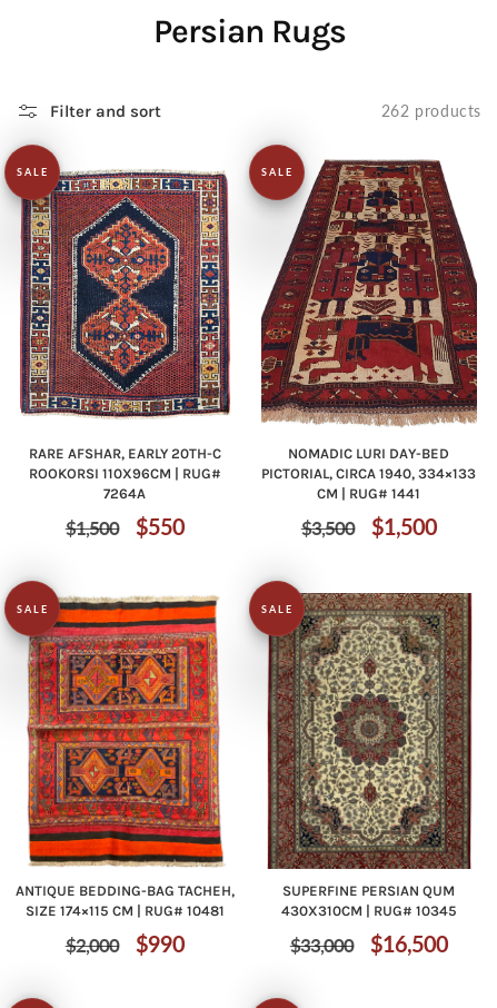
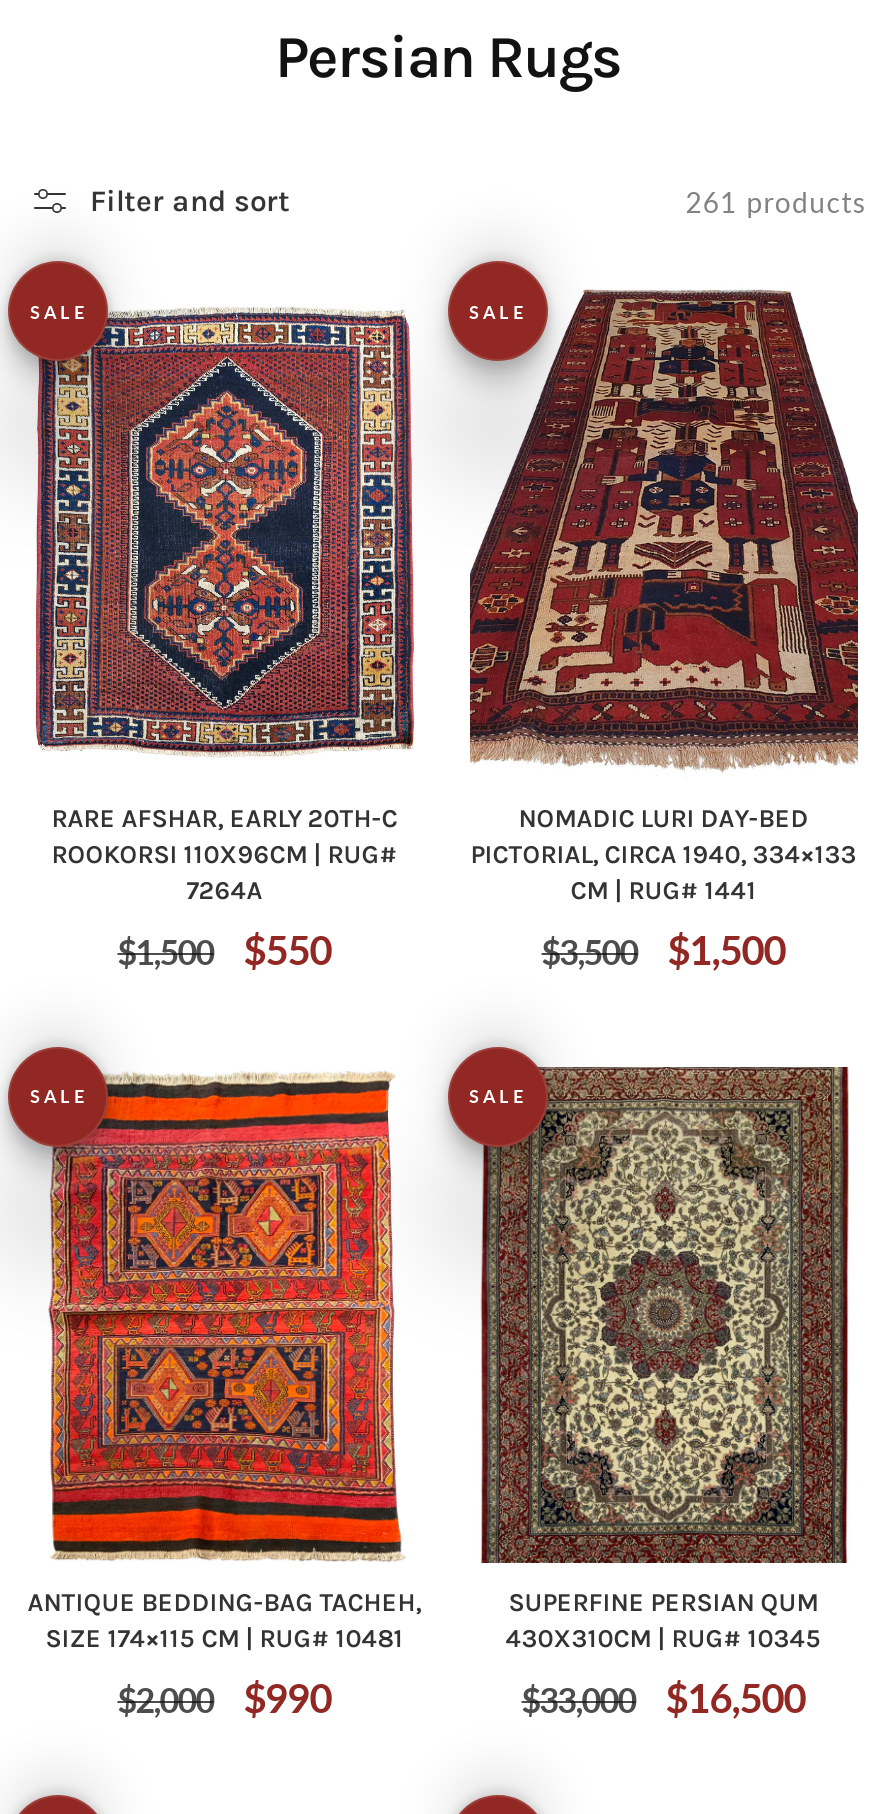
[381,101,481,120] 262 products -> [686,184,866,218] 261 products

